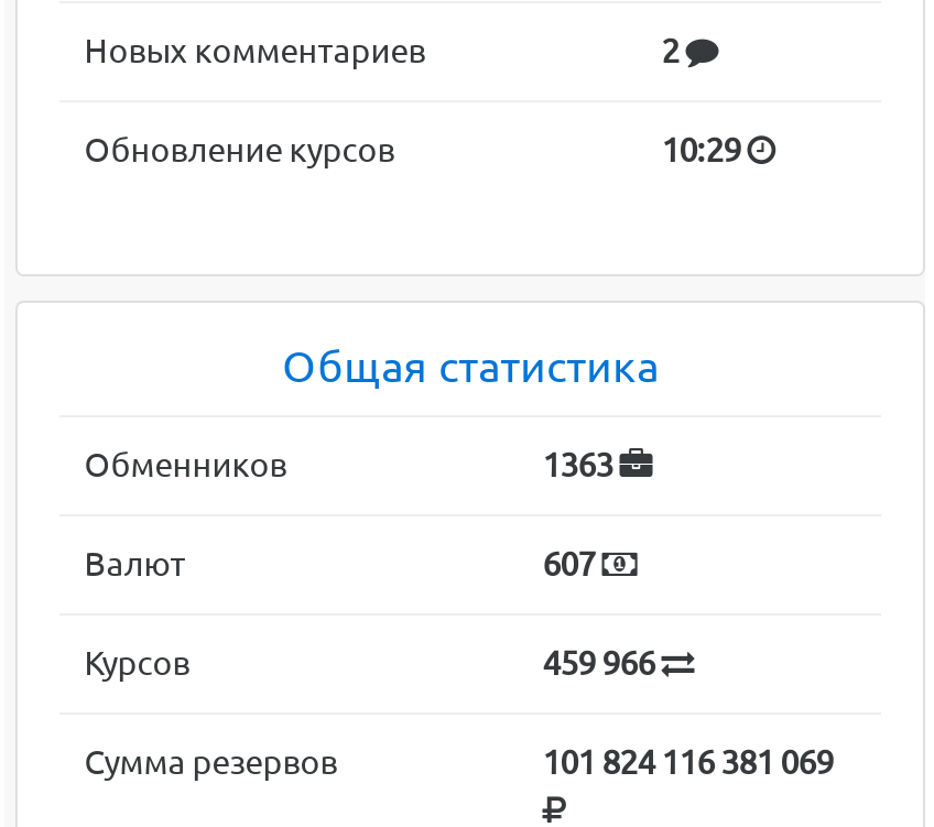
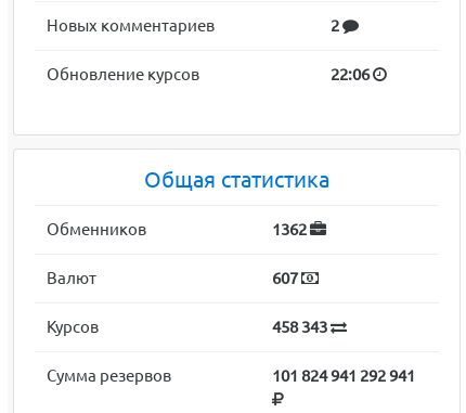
[661,131,741,169] 10:29 -> [331,65,370,83] 22:06
[542,446,613,484] 1363 -> [272,220,307,238] 1362
[542,645,655,682] 459 966 -> [272,317,328,336] 458 343
[542,744,833,781] 101 824 116 381 069 -> [272,366,415,384] 101 824 941 292 941

